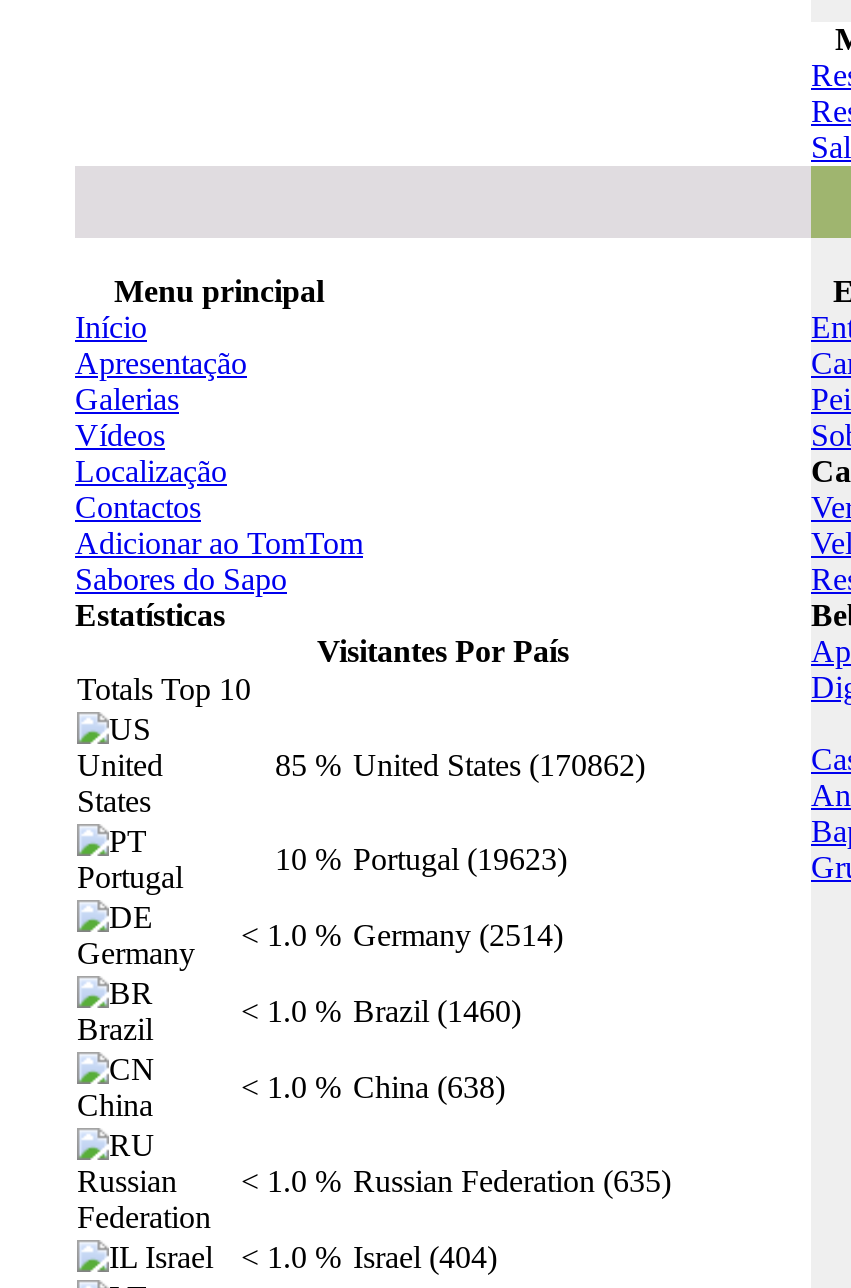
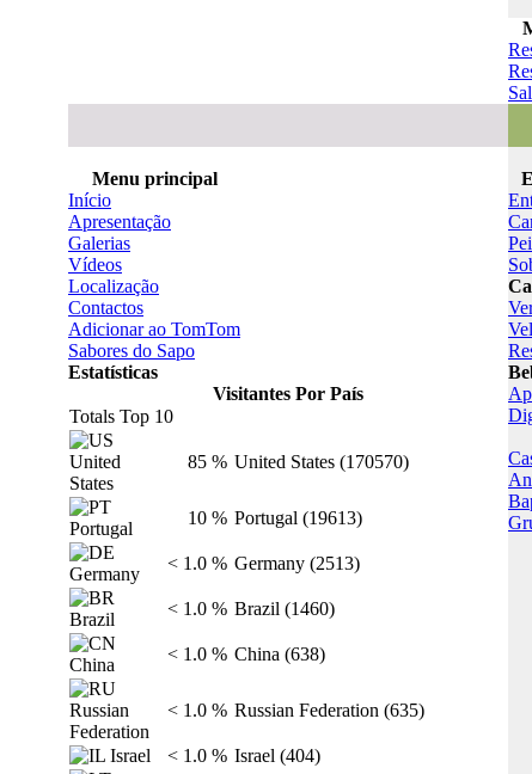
[267,748,645,782] 85 % United States (170862) -> [183,451,409,472] 85 % United States (170570)
[267,842,567,876] 10 % Portugal (19623) -> [183,508,362,528] 10 % Portugal (19613)
[233,918,563,952] < 1.0 % Germany (2514) -> [163,553,360,573] < 1.0 % Germany (2513)

